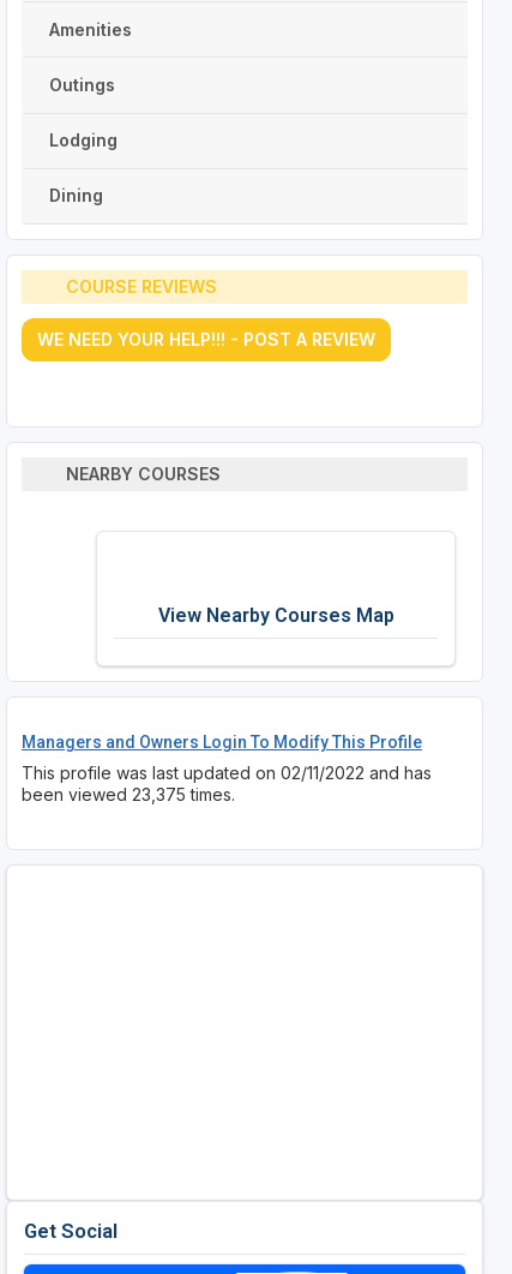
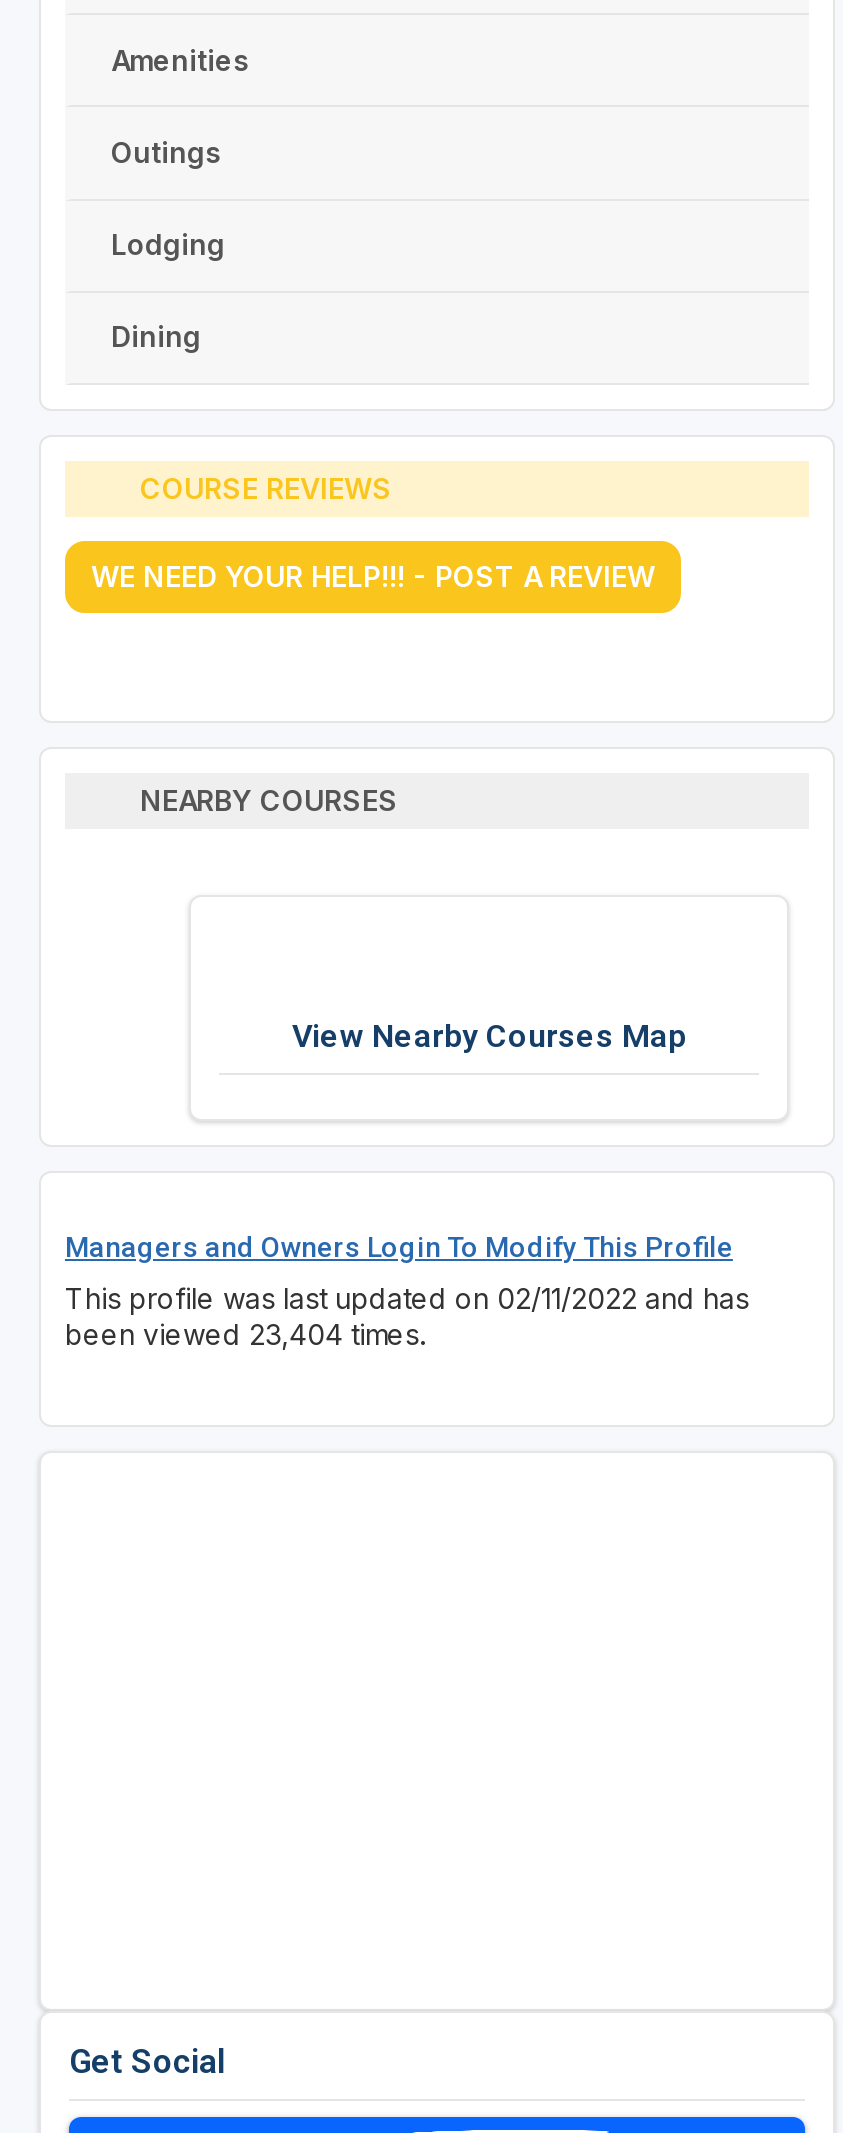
[22,784,235,804] been viewed 23,375 times. -> [65,1317,425,1351] been viewed 23,404 times.

